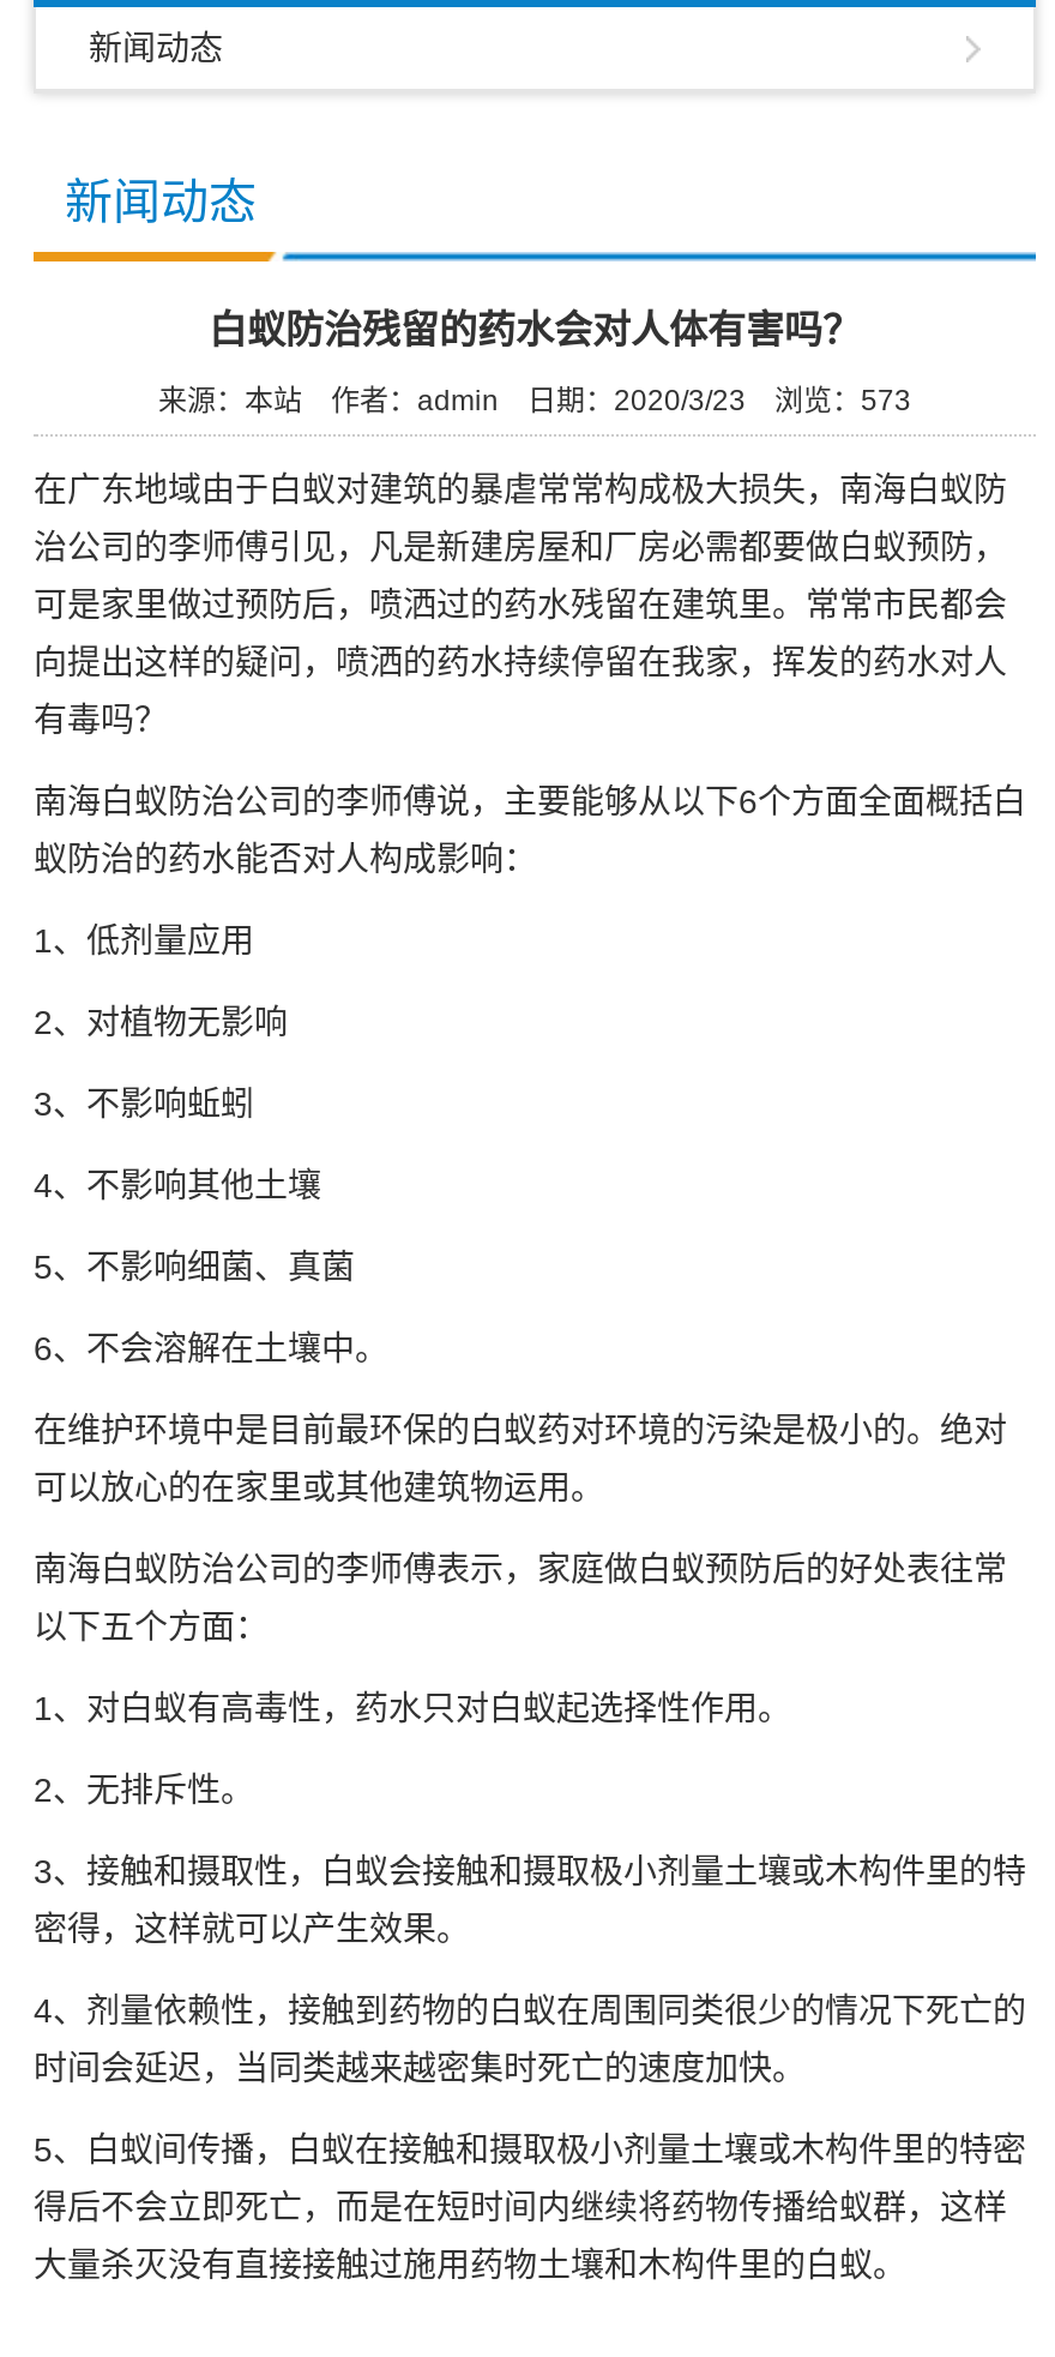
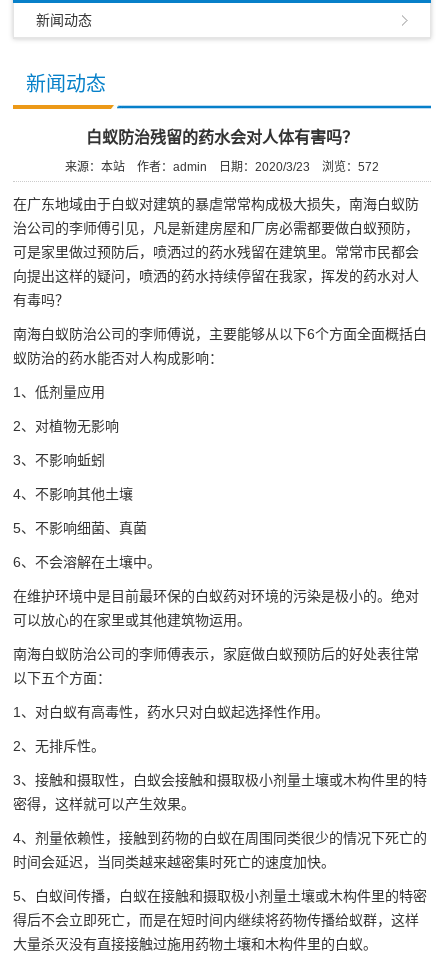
[158,384,911,417] 来源：本站 作者：admin 日期：2020/3/23 浏览：573 -> [65,160,379,174] 来源：本站 作者：admin 日期：2020/3/23 浏览：572

